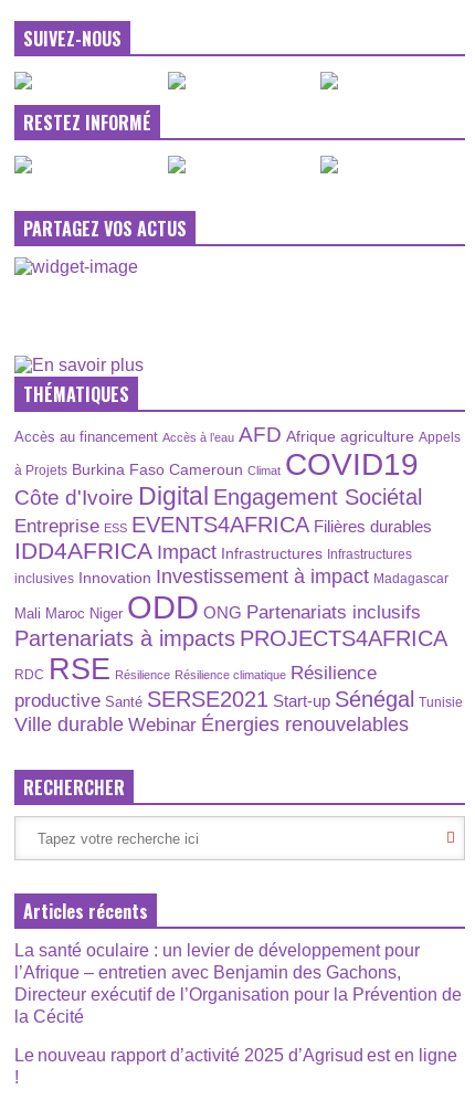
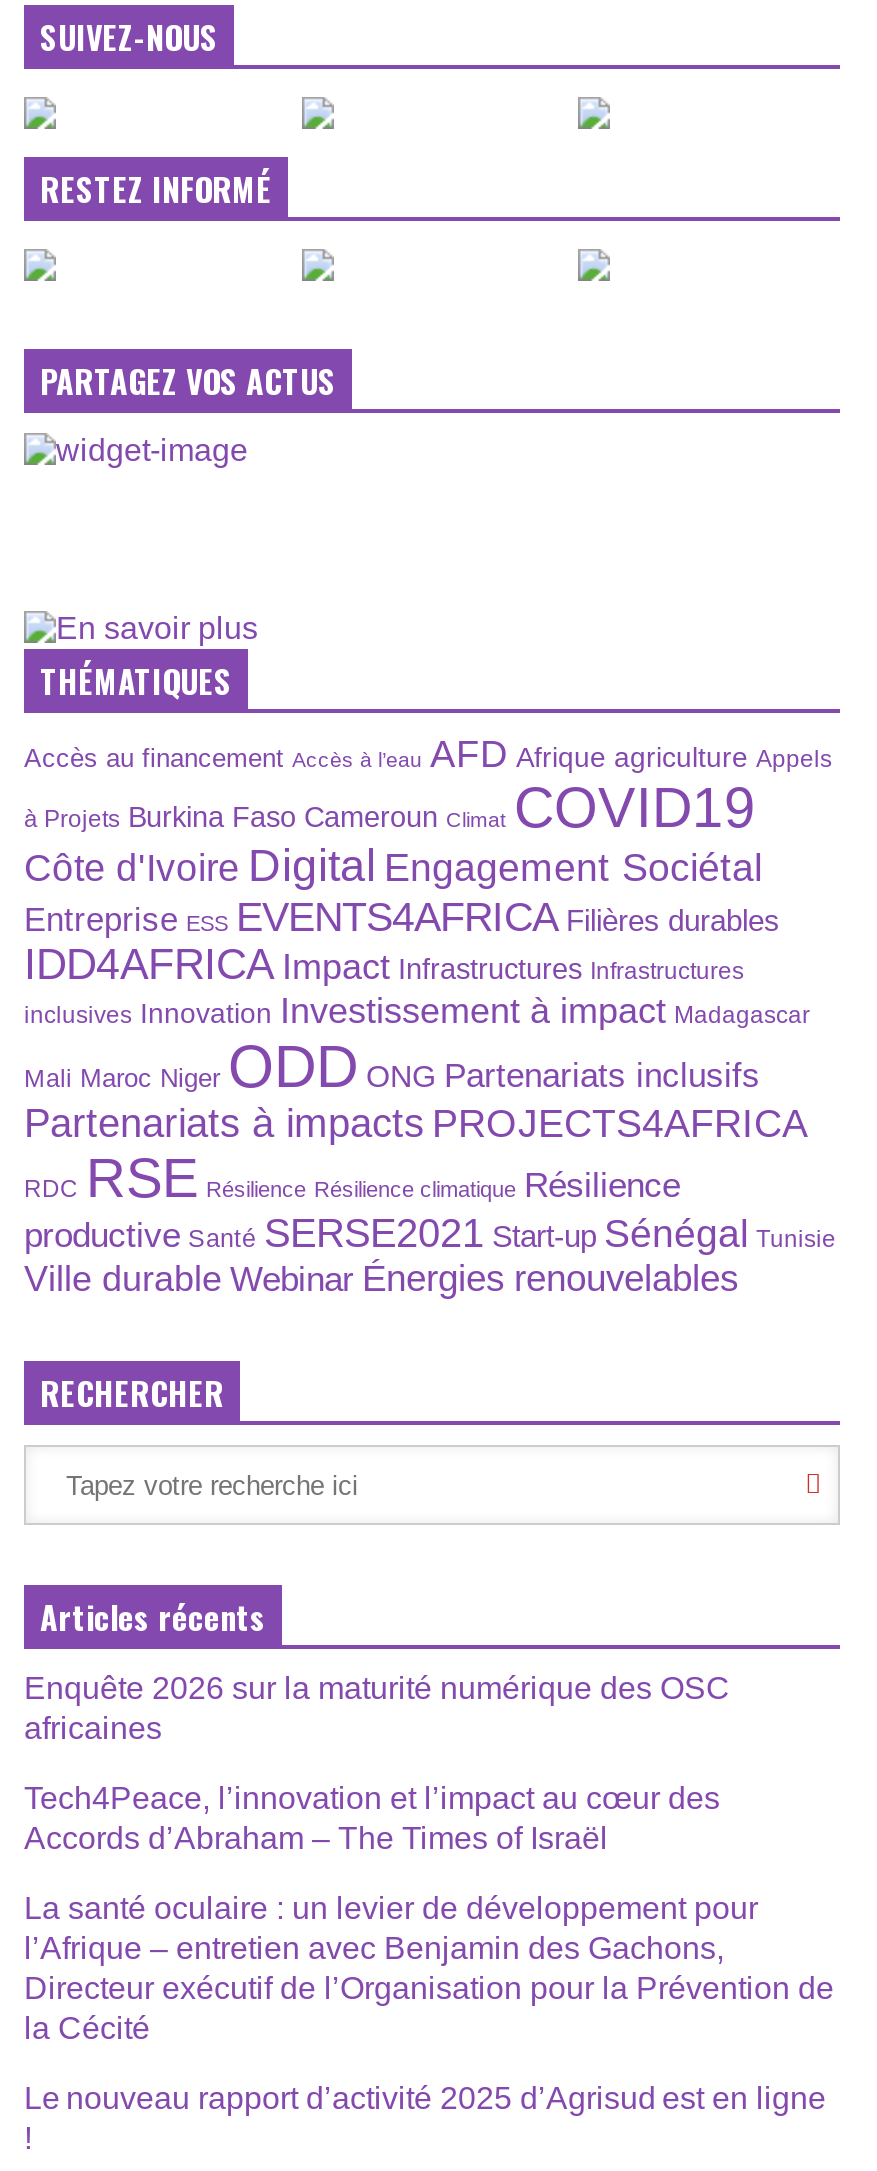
none -> [24,1672,730,1856] Enquête 2026 sur la maturité numérique des OSC | africaines | Tech4Peace, l’innovation et l’impact au cœur des | Accords d’Abraham – The Times of Israël

